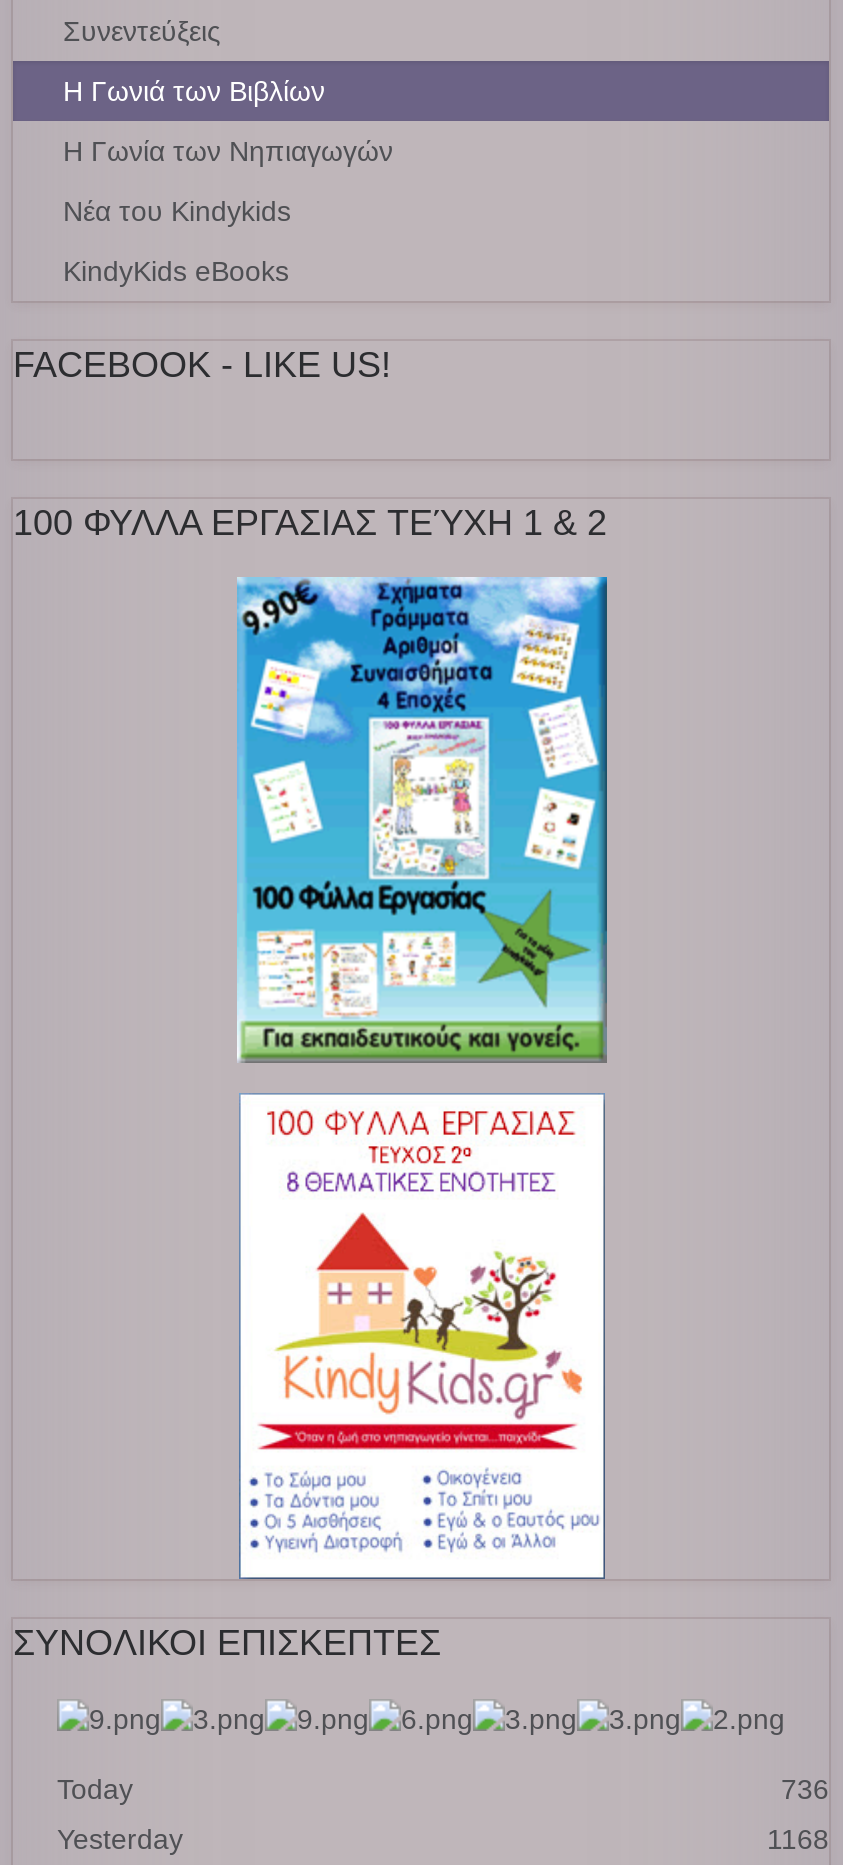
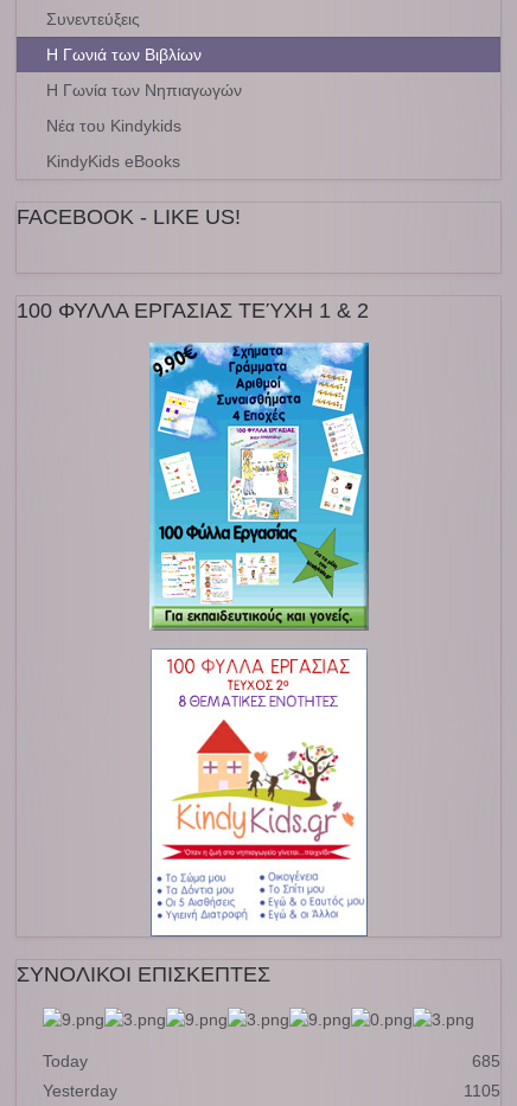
[781,1774,829,1806] 736 -> [472,1052,500,1071] 685
[767,1824,829,1856] 1168 -> [464,1082,500,1101] 1105

